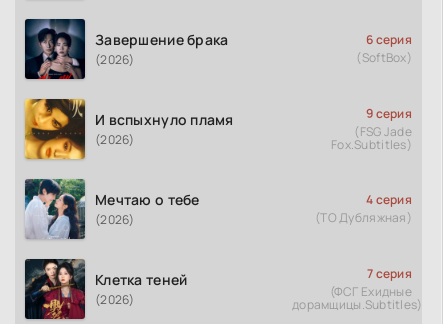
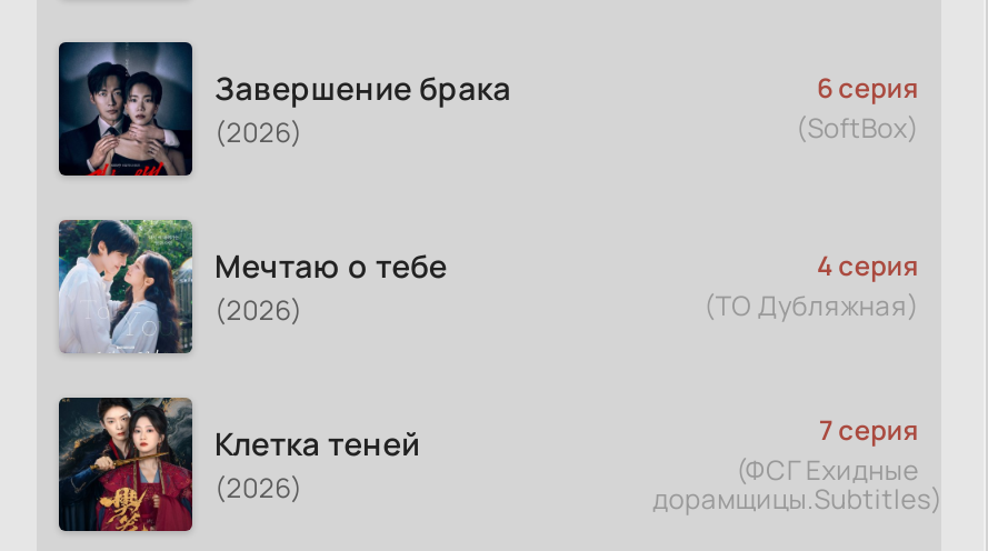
[24,98,234,160] [image] | И вспыхнуло пламя | (2026) -> none
[331,105,412,153] 9 серия | (FSG Jade | Fox.Subtitles) -> none

